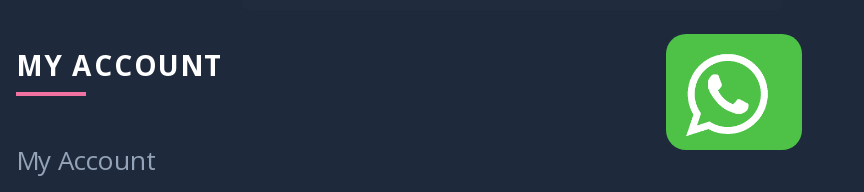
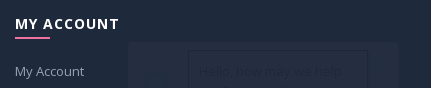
[664,32,804,152] [image] -> none

